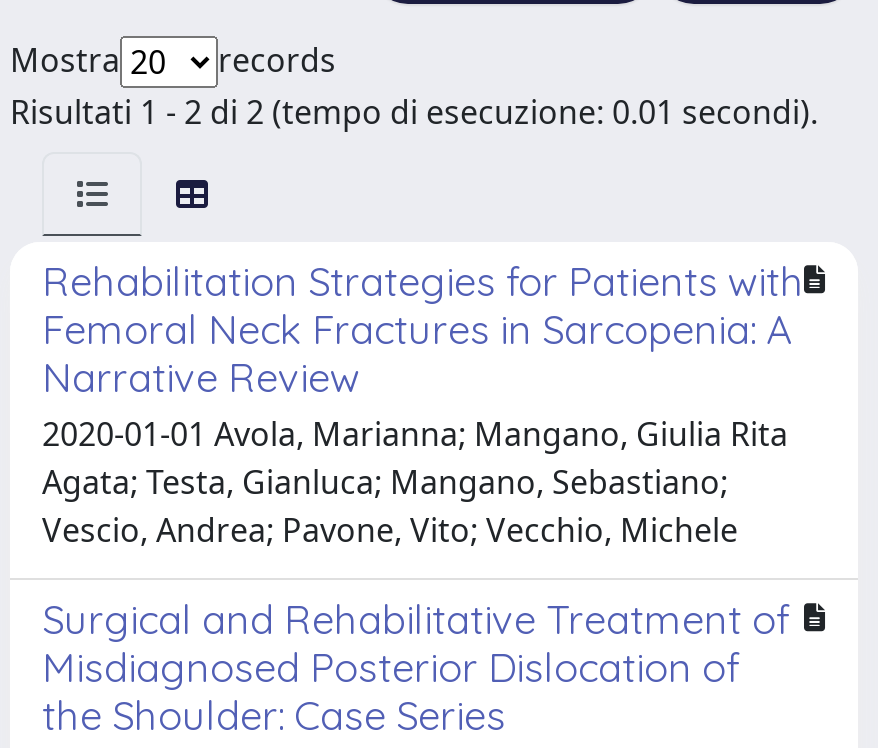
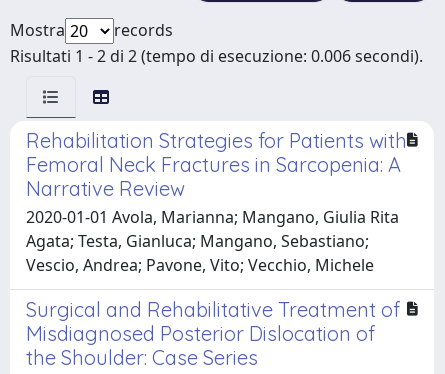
[10,90,818,134] Risultati 1 - 2 di 2 (tempo di esecuzione: 0.01 secondi). -> [10,45,423,67] Risultati 1 - 2 di 2 (tempo di esecuzione: 0.006 secondi).

